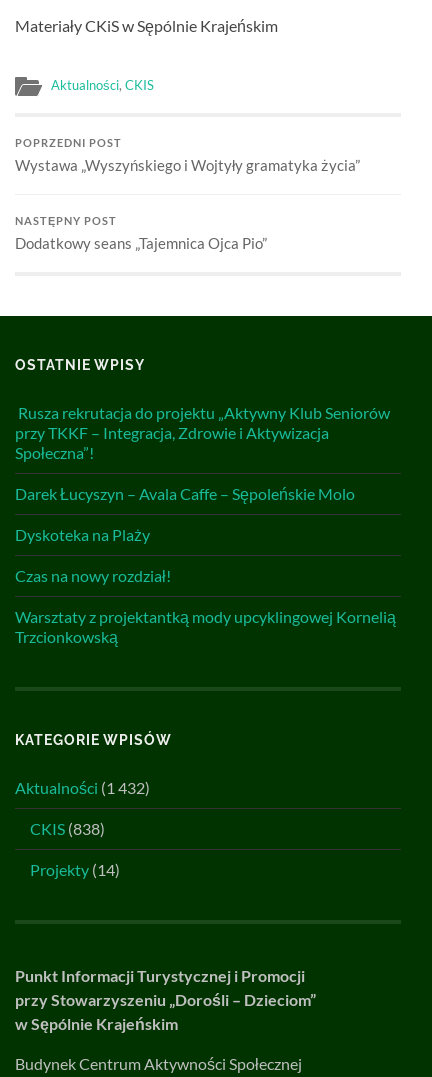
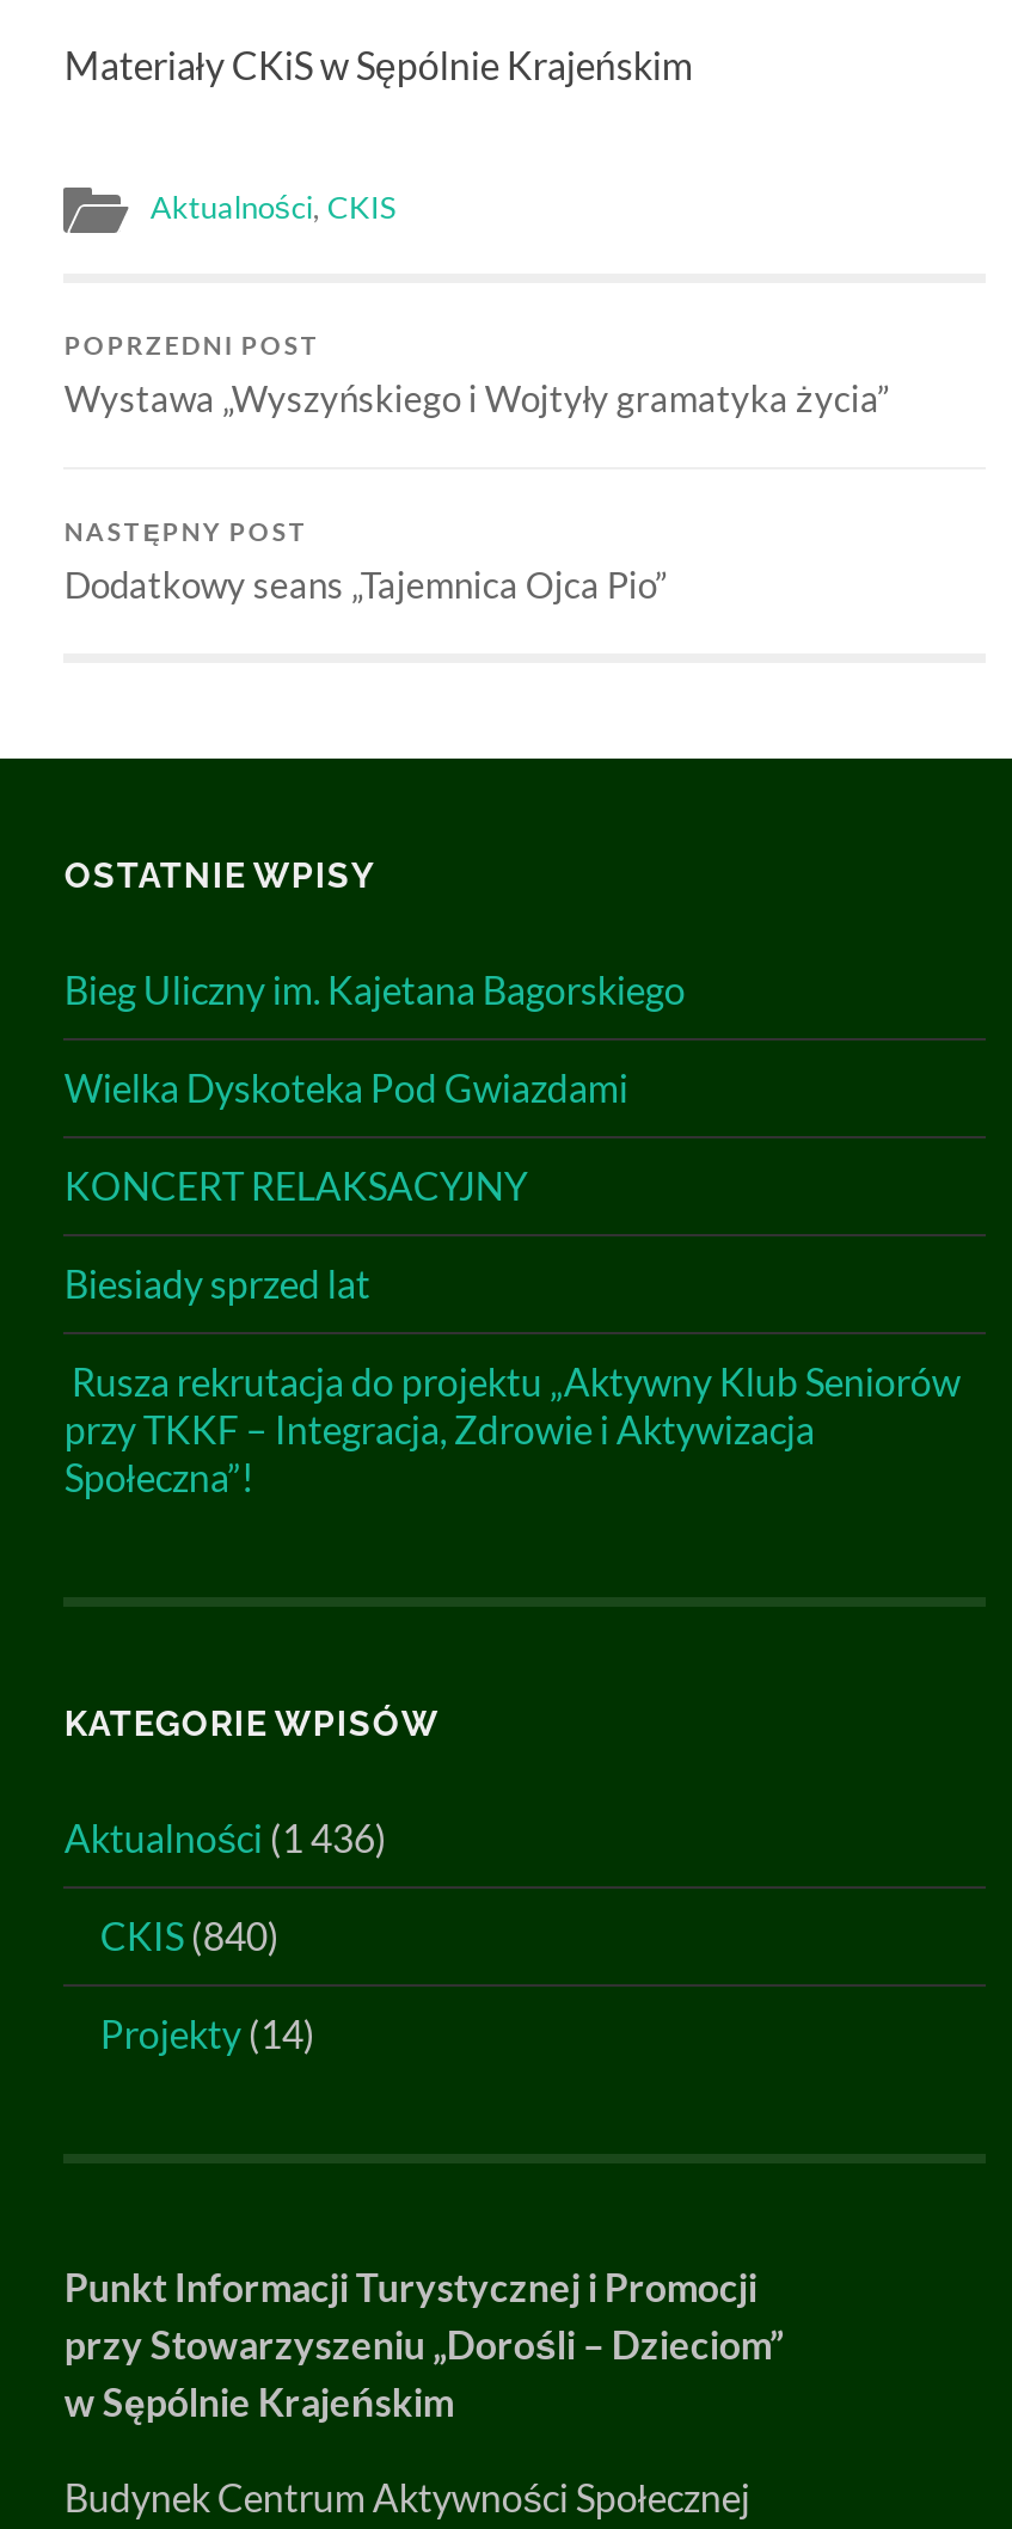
none -> [64,967,686,1306] Bieg Uliczny im. Kajetana Bagorskiego | Wielka Dyskoteka Pod Gwiazdami | KONCERT RELAKSACYJNY | Biesiady sprzed lat
moved [15,403,390,462] -> [64,1359,960,1499]: Rusza rekrutacja do projektu „Aktywny Klub Seniorów | przy TKKF – Integracja, Zdrowie i Aktywizacja | Społeczna”!
[15,484,396,646] Darek Łucyszyn – Avala Caffe – Sępoleńskie Molo | Dyskoteka na Plaży | Czas na nowy rozdział! | Warsztaty z projektantką mody upcyklingowej Kornelią | Trzcionkowską -> none
[15,778,150,797] Aktualności (1 432) -> [64,1815,387,1860] Aktualności (1 436)
[30,819,105,838] CKIS (838) -> [100,1913,279,1958] CKIS (840)

